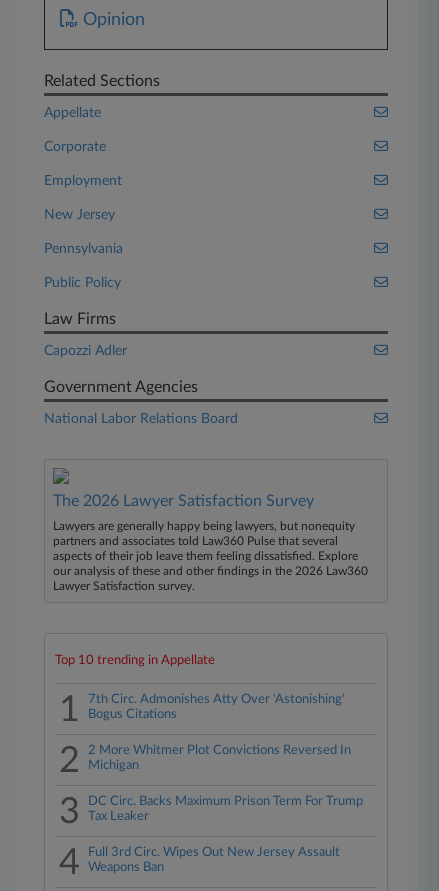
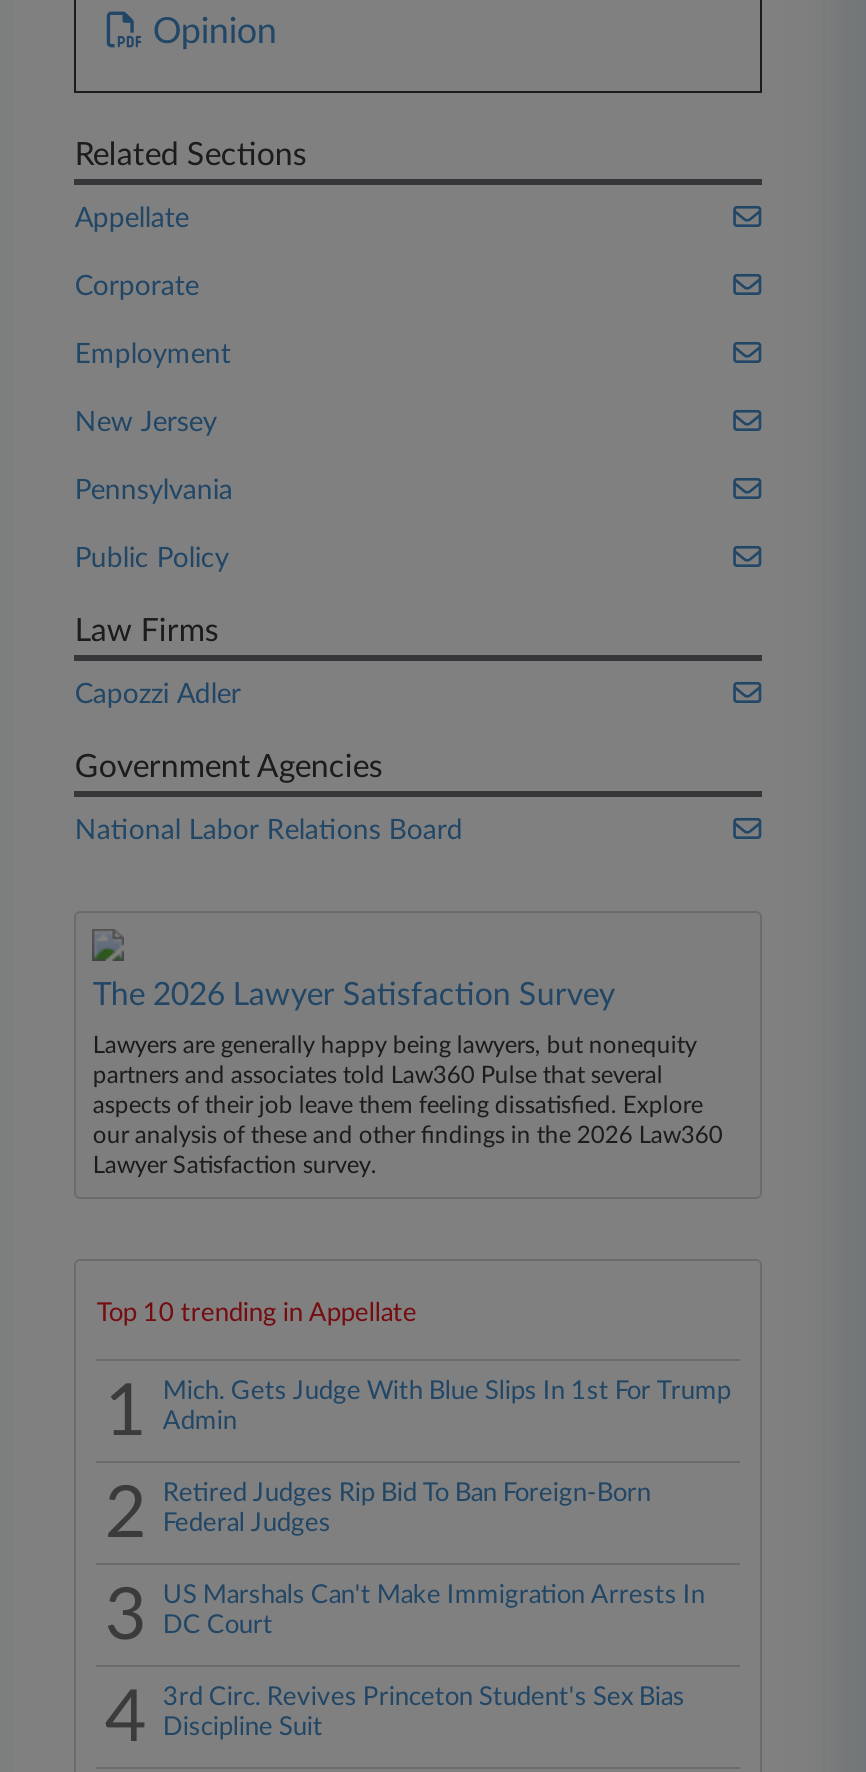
[88,693,345,721] 7th Circ. Admonishes Atty Over 'Astonishing' | Bogus Citations -> [163,1379,731,1435] Mich. Gets Judge With Blue Slips In 1st For Trump | Admin
[88,744,351,772] 2 More Whitmer Plot Convictions Reversed In | Michigan -> [163,1481,651,1537] Retired Judges Rip Bid To Ban Foreign-Born | Federal Judges
[88,795,363,823] DC Circ. Backs Maximum Prison Term For Trump | Tax Leaker -> [163,1583,705,1639] US Marshals Can't Make Immigration Arrests In | DC Court
[88,846,340,874] Full 3rd Circ. Wipes Out New Jersey Assault | Weapons Ban -> [163,1685,685,1741] 3rd Circ. Revives Princeton Student's Sex Bias | Discipline Suit

